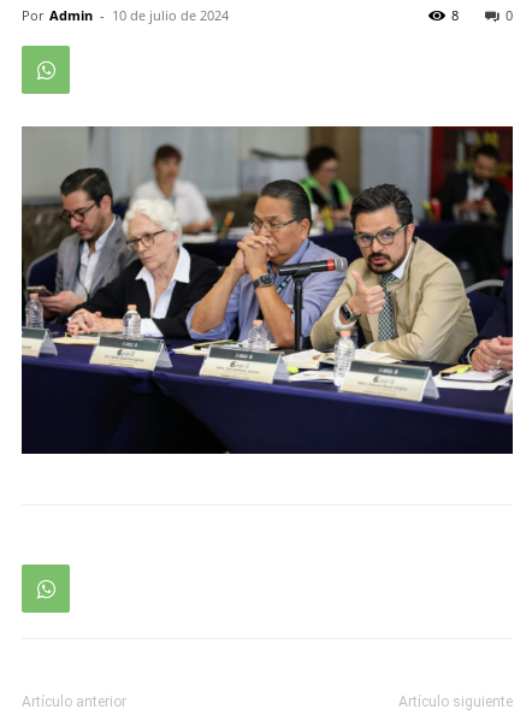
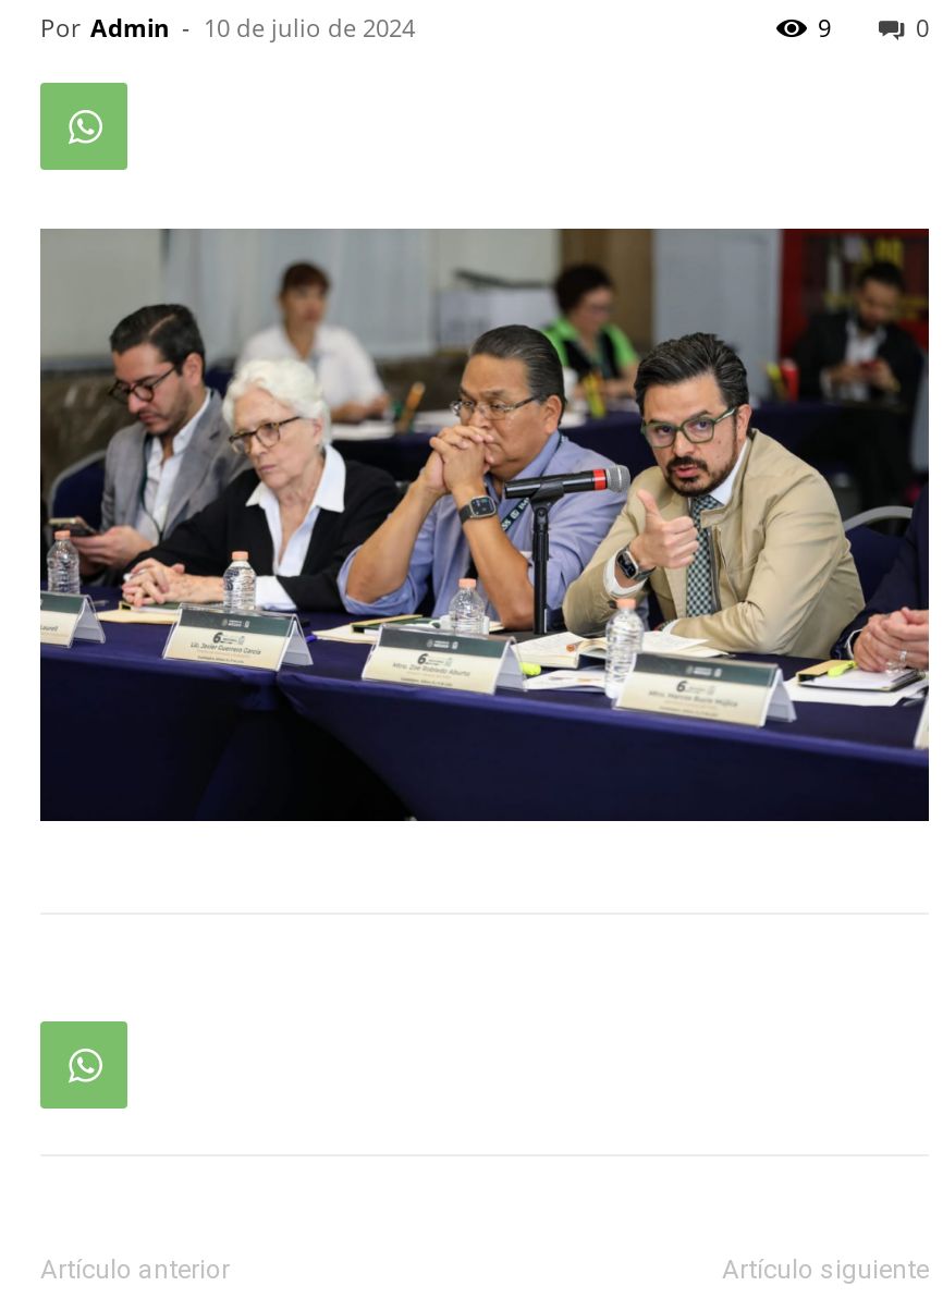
[451,6,459,24] 8 -> [818,11,831,44] 9

